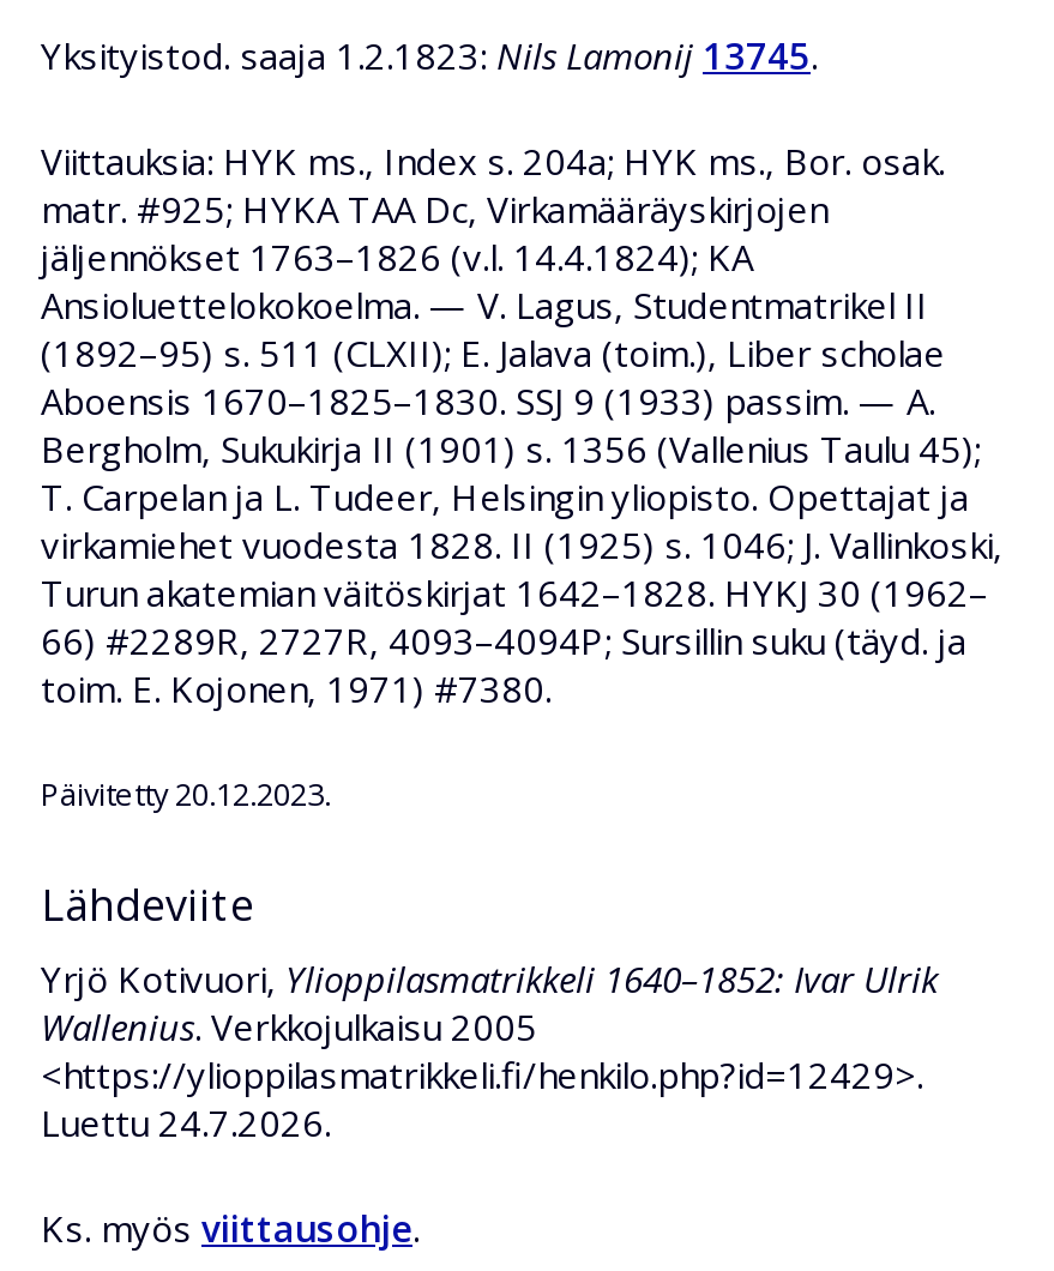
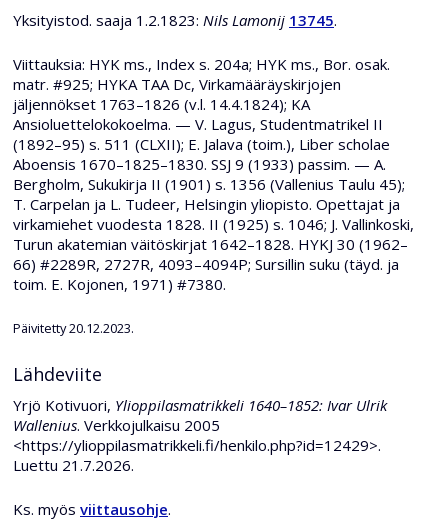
[41,1098,331,1146] Luettu 24.7.2026. -> [13,455,134,475] Luettu 21.7.2026.

